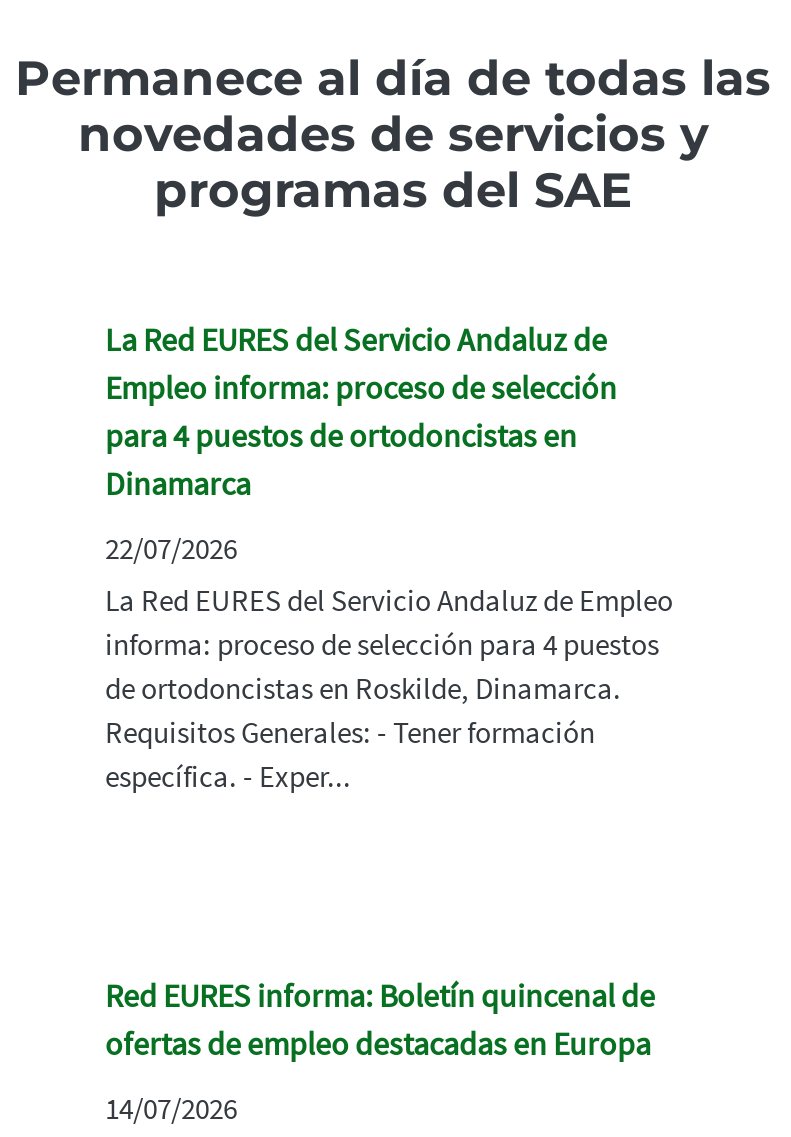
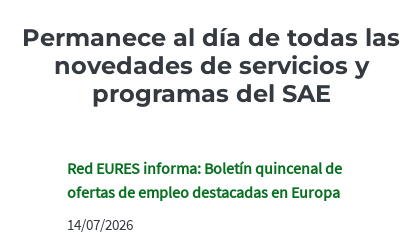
[105,319,673,795] La Red EURES del Servicio Andaluz de | Empleo informa: proceso de selección | para 4 puestos de ortodoncistas en | Dinamarca | 22/07/2026 | La Red EURES del Servicio Andaluz de Empleo | informa: proceso de selección para 4 puestos | de ortodoncistas en Roskilde, Dinamarca. | Requisitos Generales: - Tener formación | específica. - Exper... -> none

